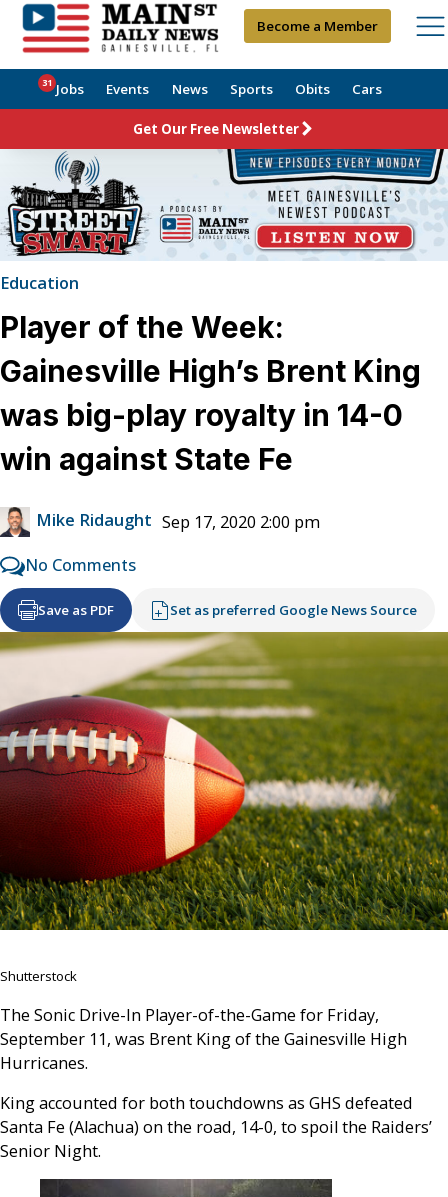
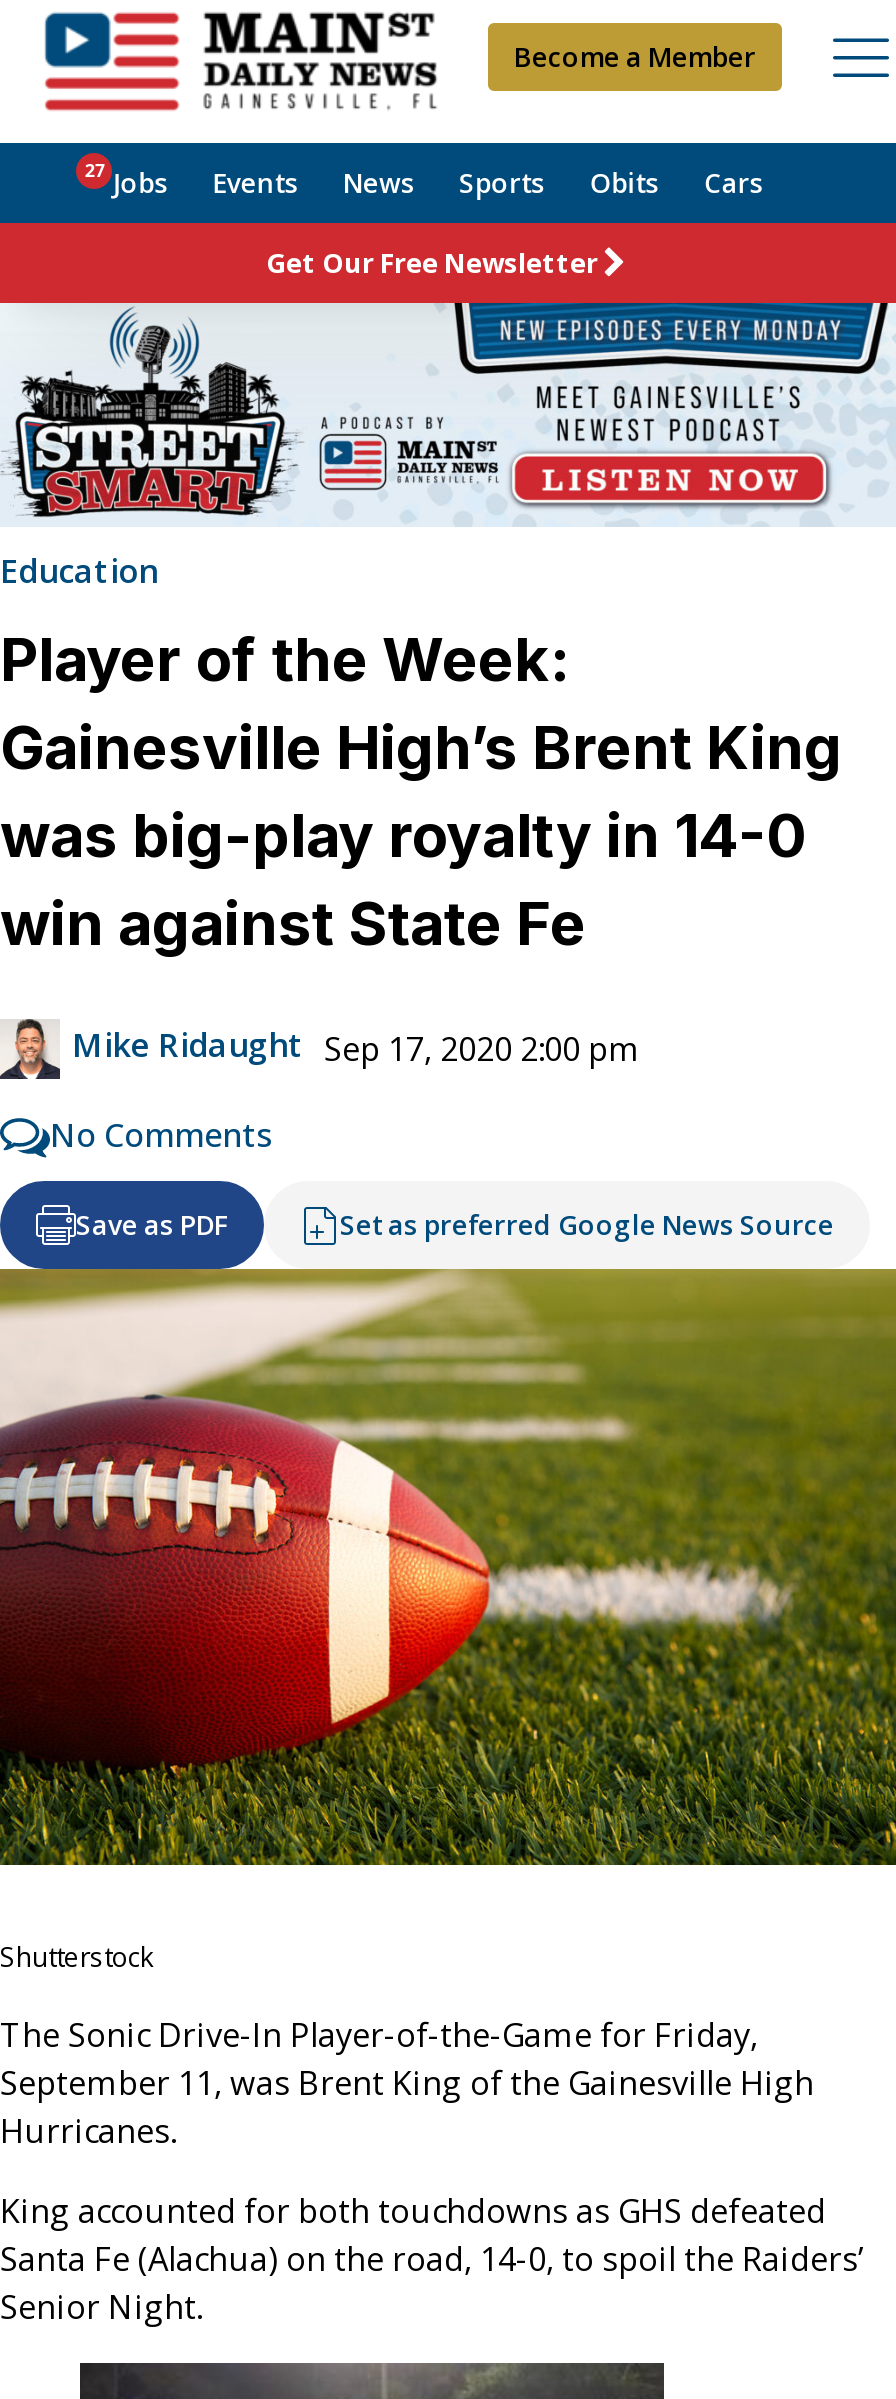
[42,76,382,98] 31 Jobs Events News Sports Obits Cars -> [85,157,764,201] 27 Jobs Events News Sports Obits Cars

